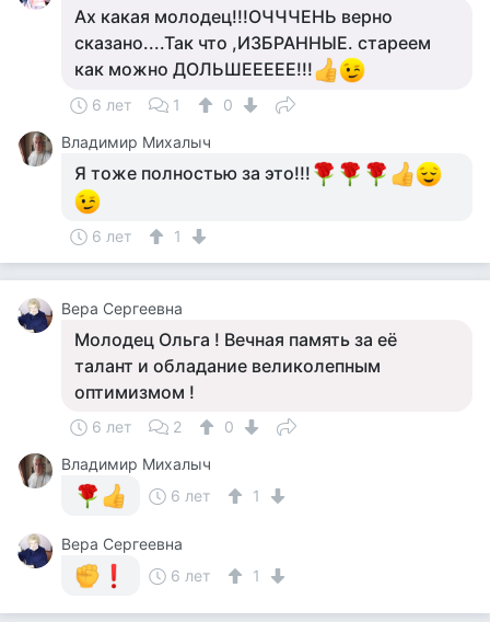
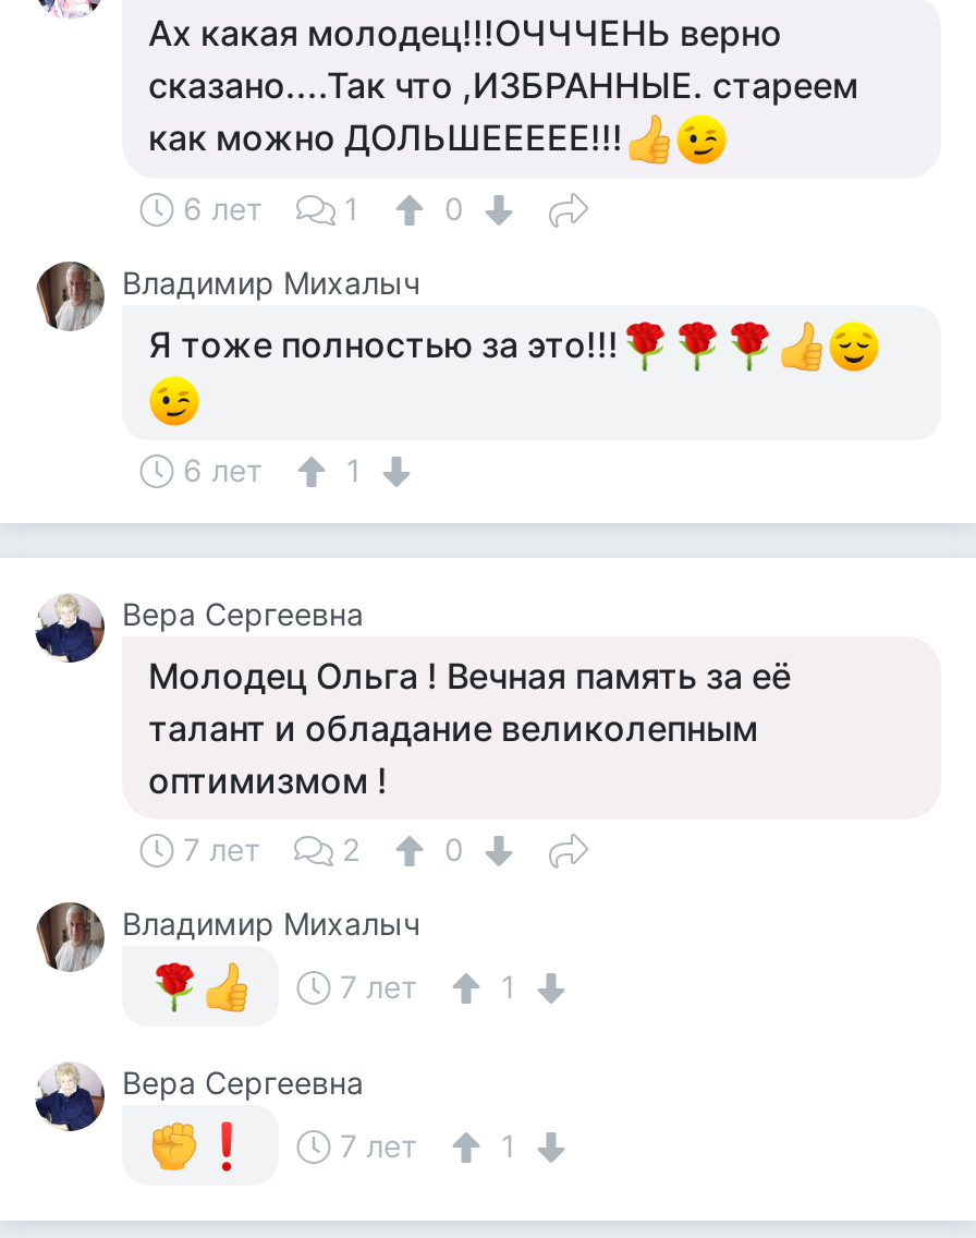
[92,417,131,436] 6 лет -> [183,830,259,867] 7 лет
[171,486,210,505] 6 лет -> [340,968,416,1005] 7 лет
[171,566,210,585] 6 лет -> [340,1127,416,1164] 7 лет

